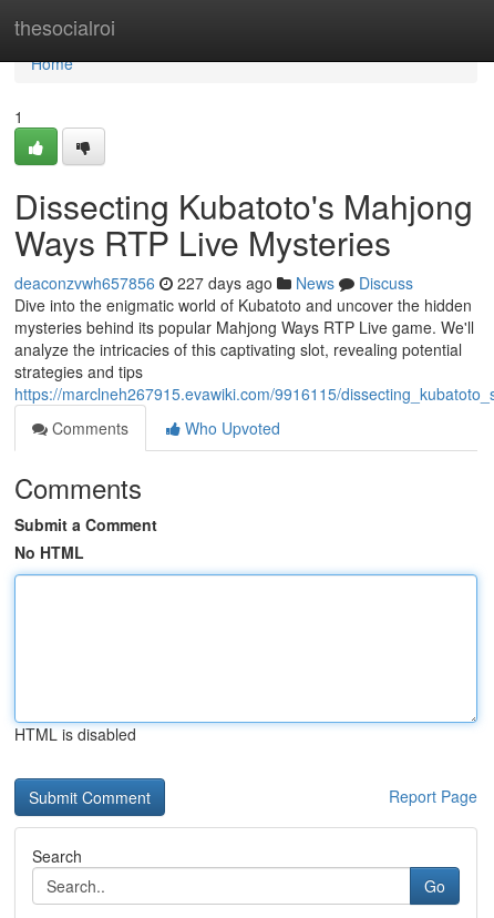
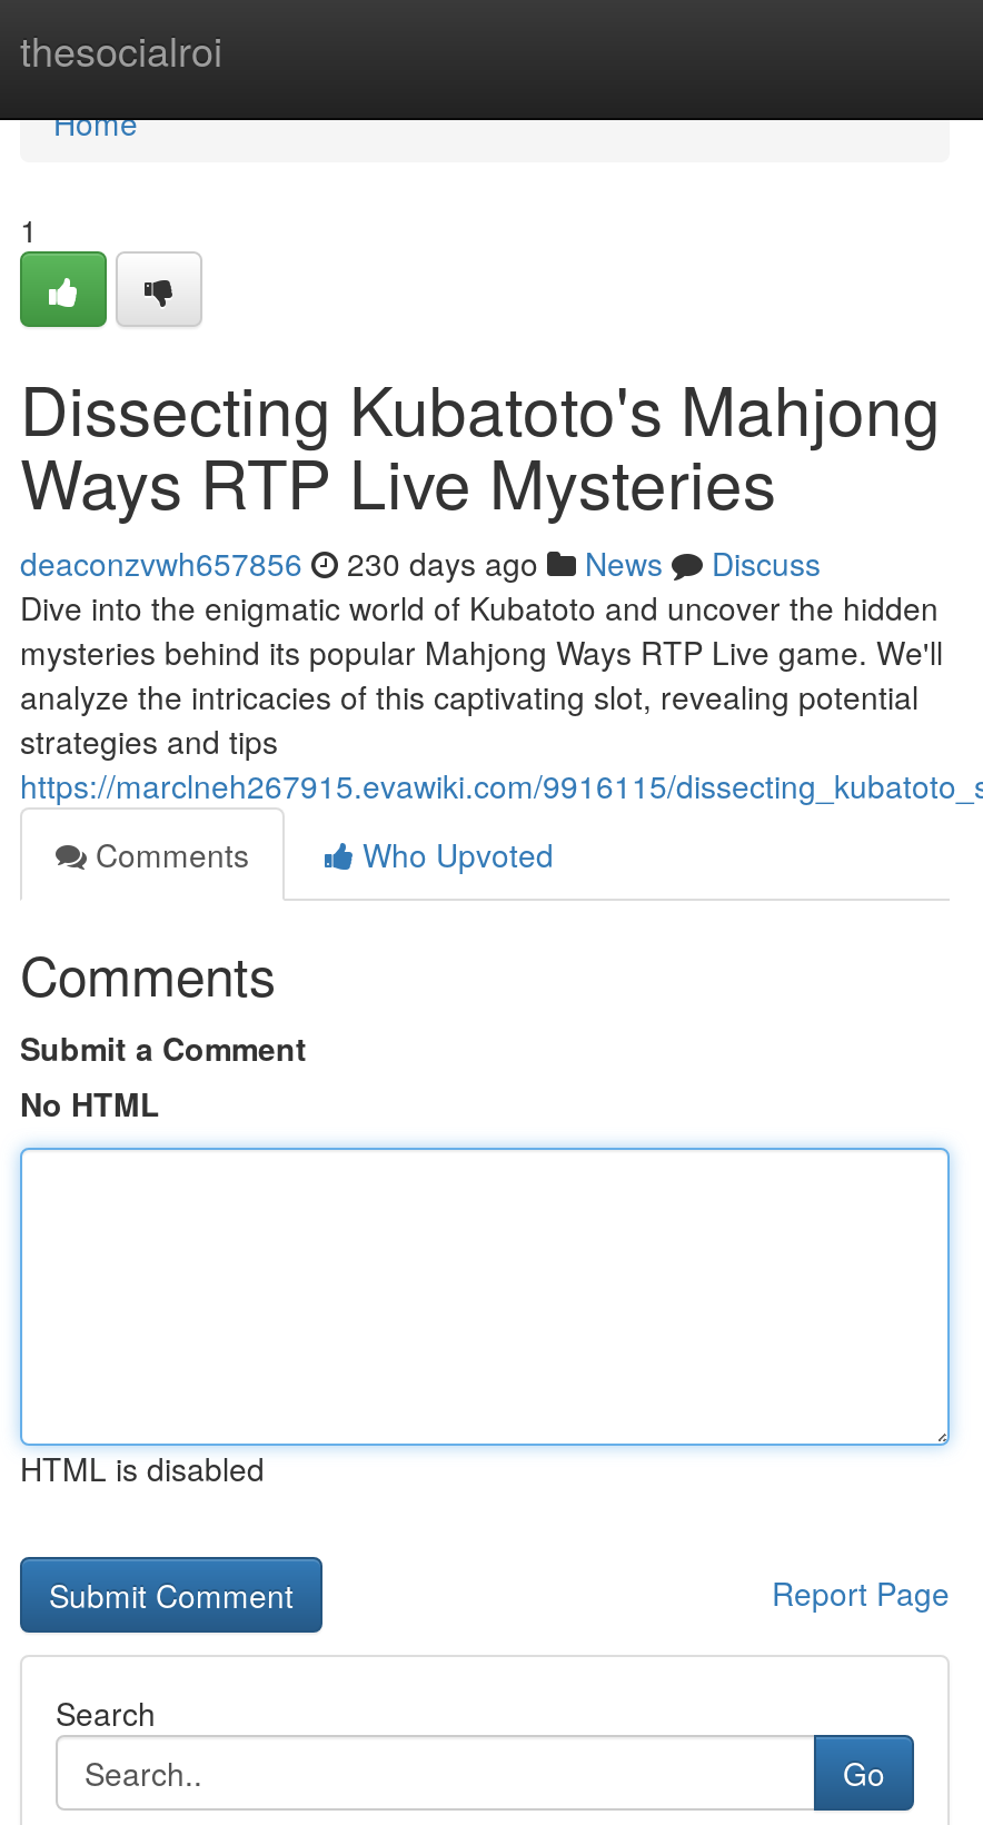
[14,272,413,294] deaconzvwh657856 227 days ago News Discuss -> [20,540,821,585] deaconzvwh657856 230 days ago News Discuss

